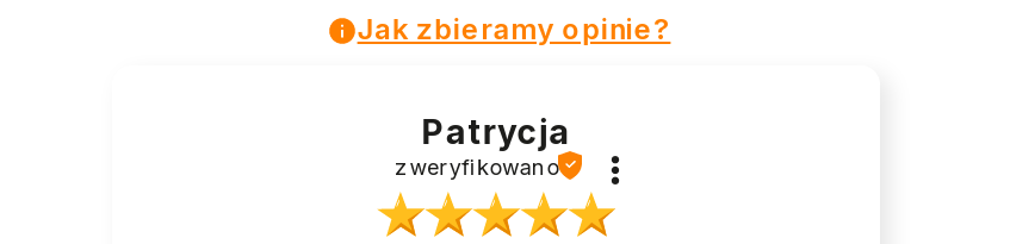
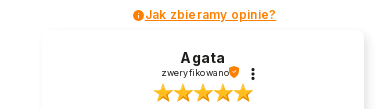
[421,110,571,150] Patrycja -> [180,48,225,65] Agata

